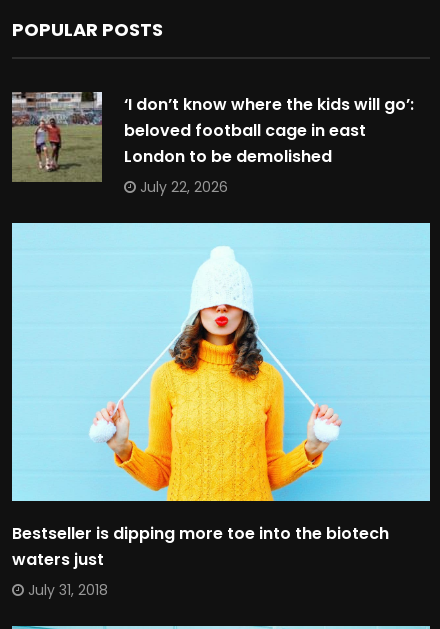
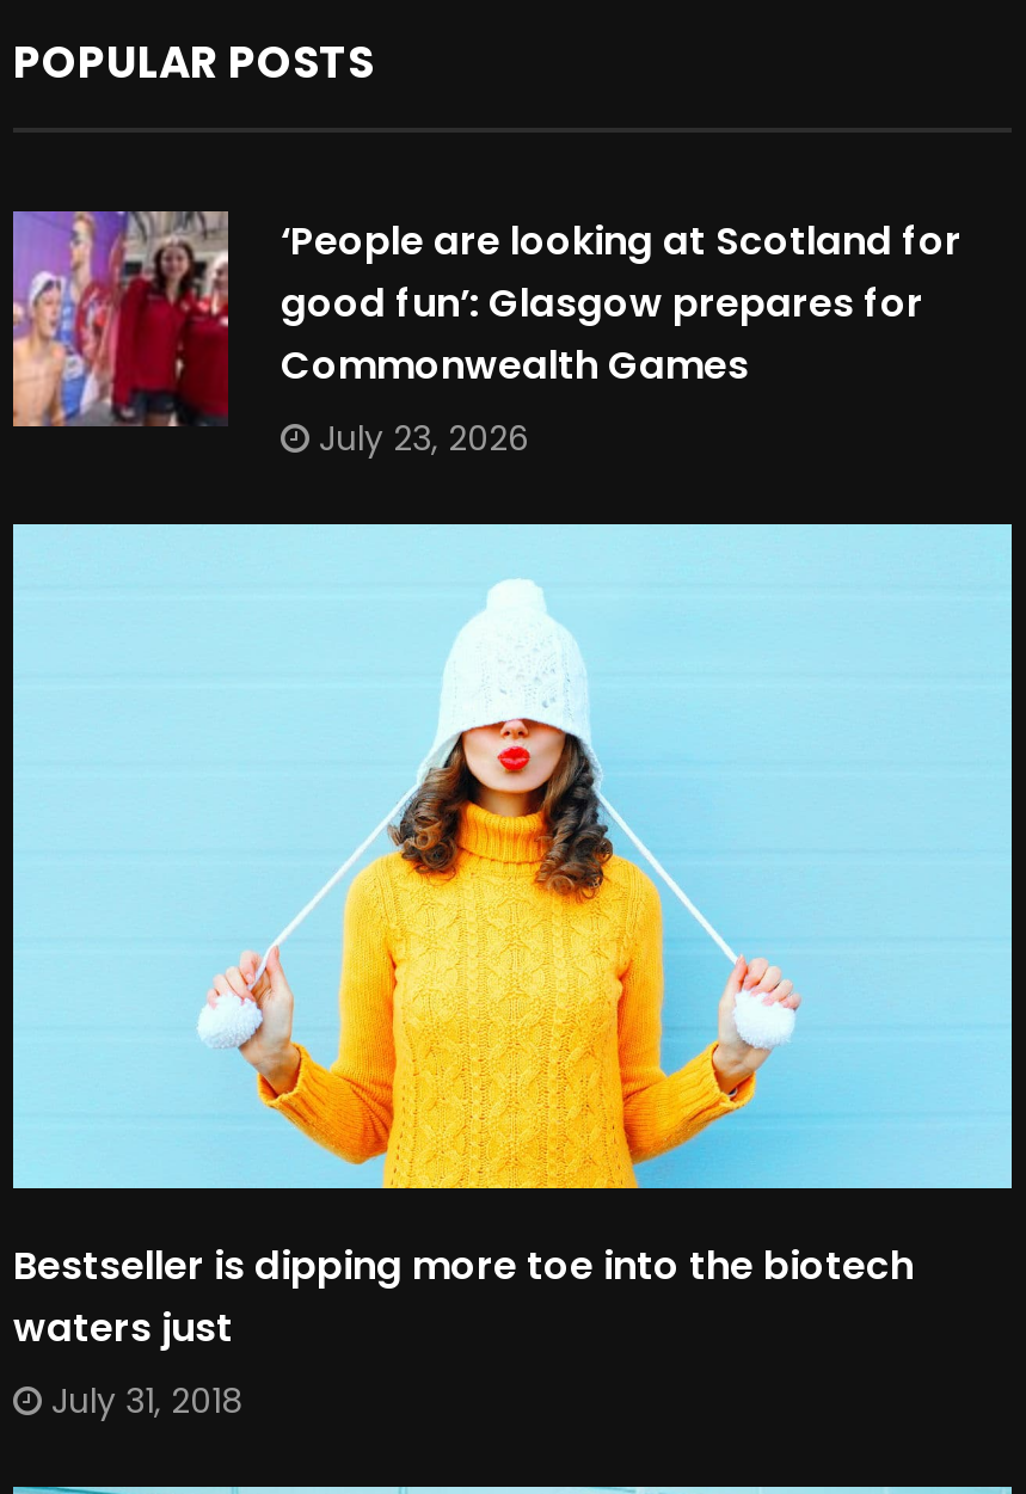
[12,91,414,197] [image] | ‘I don’t know where the kids will go’: | beloved football cage in east | London to be demolished | July 22, 2026 -> [11,209,962,461] [image] | ‘People are looking at Scotland for | good fun’: Glasgow prepares for | Commonwealth Games | July 23, 2026

